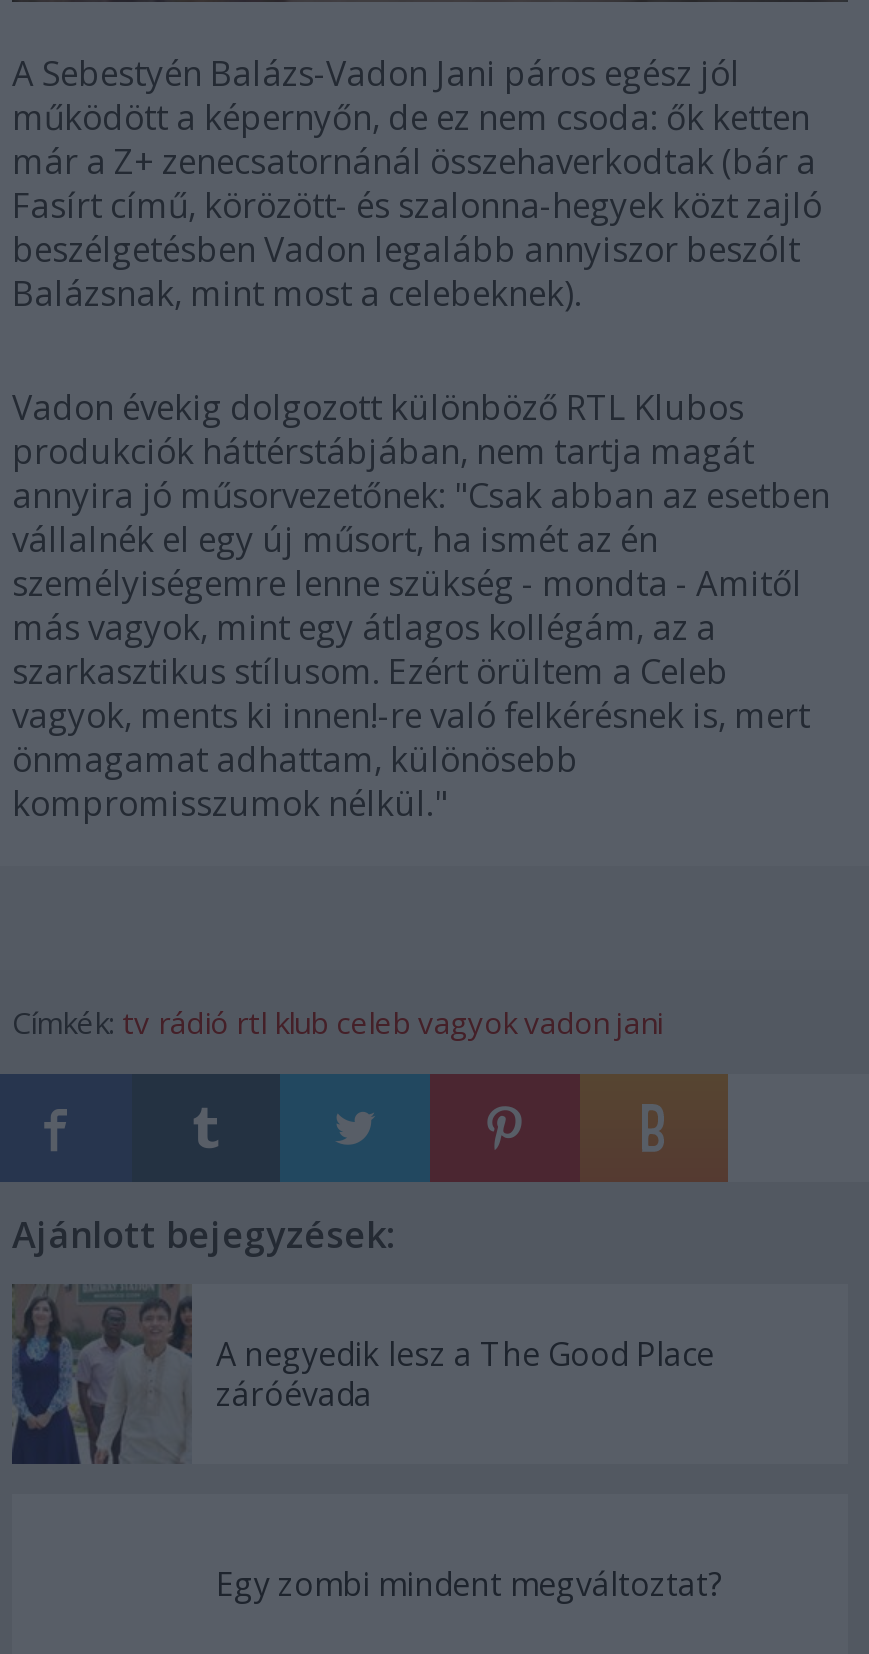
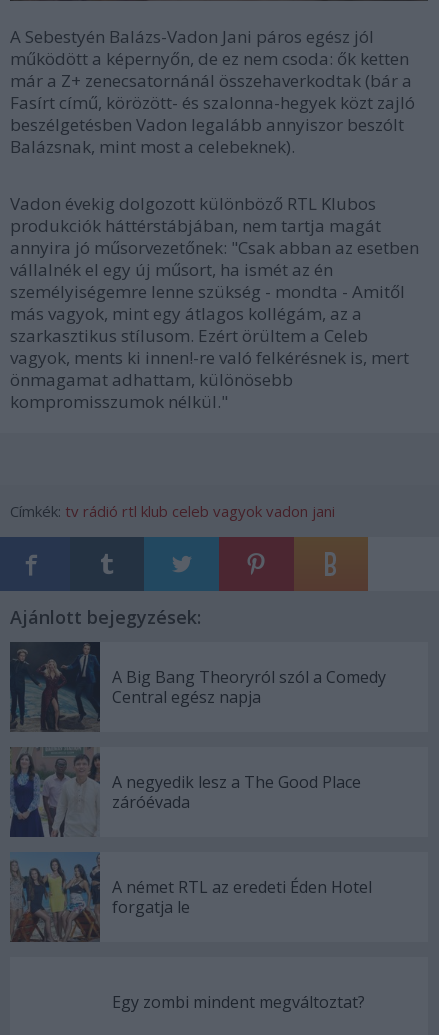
none -> [9,642,386,733] [image] | A Big Bang Theoryról szól a Comedy | Central egész napja
none -> [10,852,372,943] [image] | A német RTL az eredeti Éden Hotel | forgatja le

